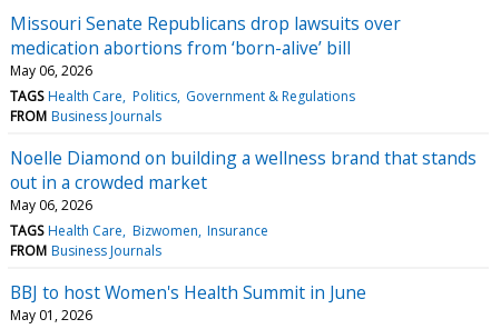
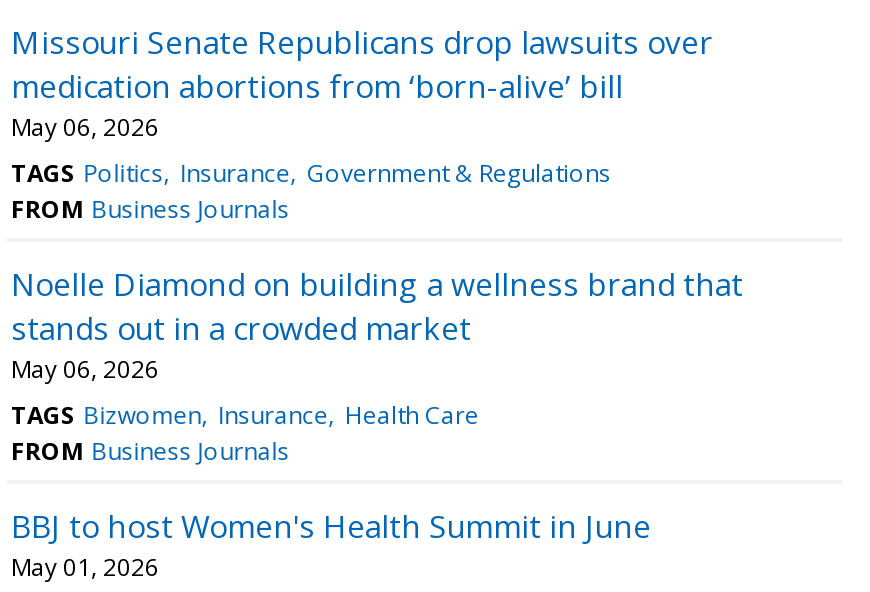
[10,87,355,105] TAGS Health Care Politics Government & Regulations -> [11,156,611,190] TAGS Politics Insurance Government & Regulations
[10,221,268,240] TAGS Health Care Bizwomen Insurance -> [11,398,479,432] TAGS Bizwomen Insurance Health Care

